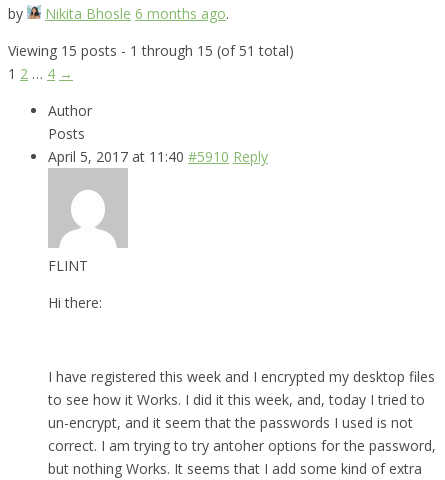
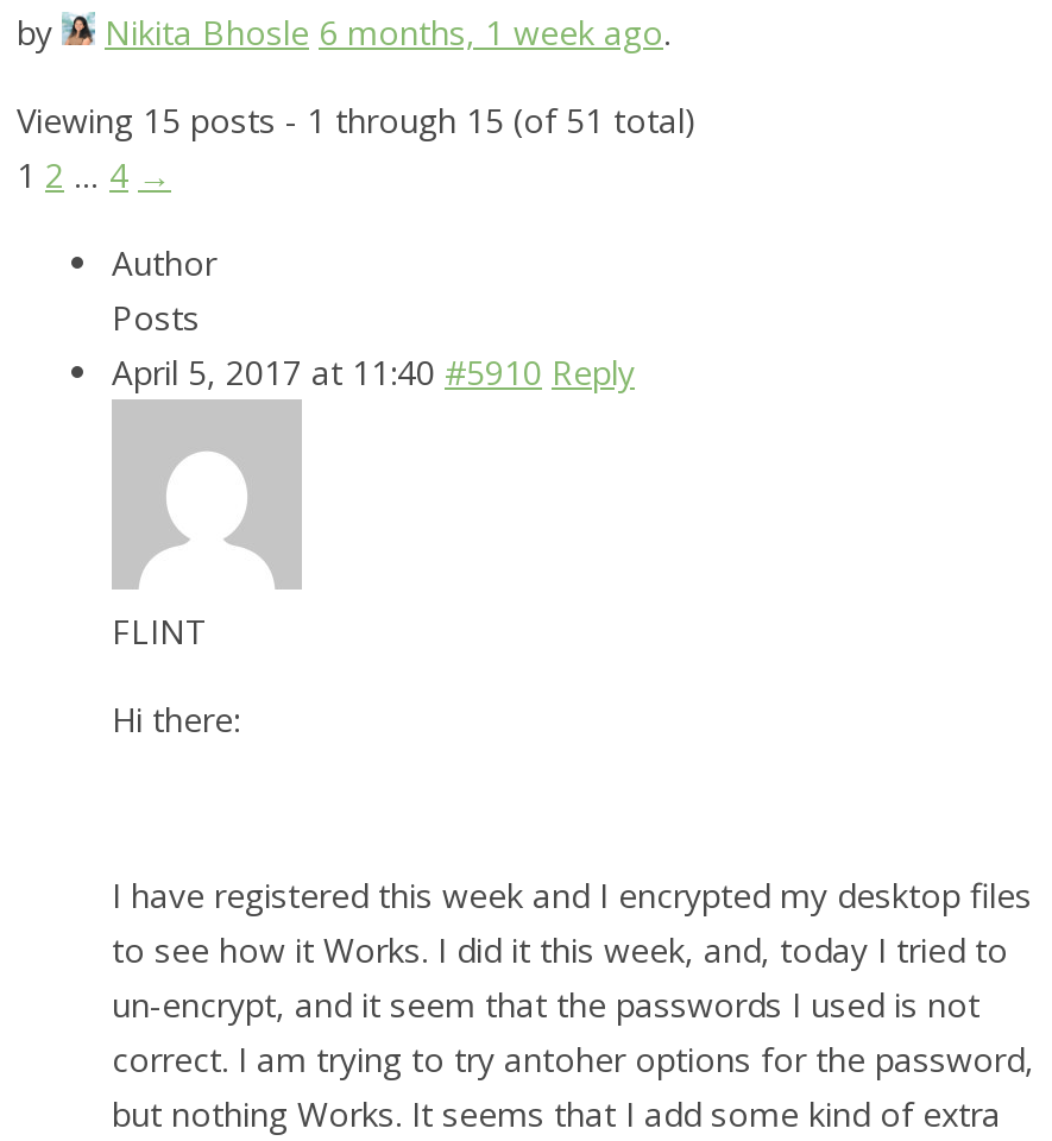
[45,4,229,23] Nikita Bhosle 6 months ago. -> [105,9,670,54] Nikita Bhosle 6 months, 1 week ago.

